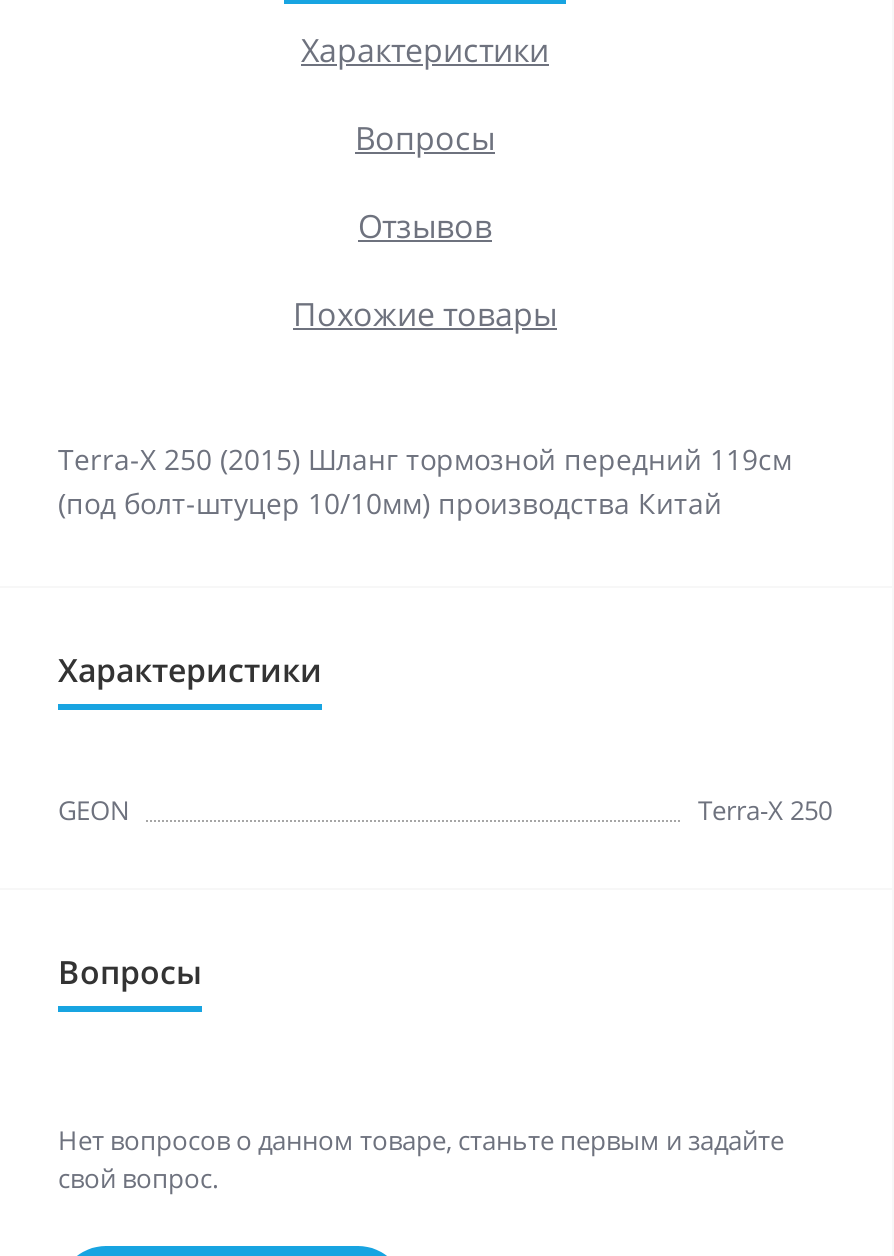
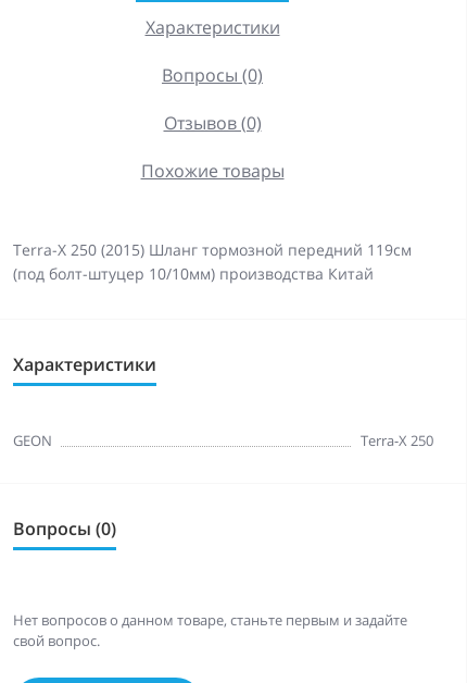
[355,117,495,161] Вопросы -> [162,64,263,87] Вопросы (0)
[358,205,492,249] Отзывов -> [163,111,261,135] Отзывов (0)
[58,951,202,995] Вопросы -> [13,517,116,541] Вопросы (0)

